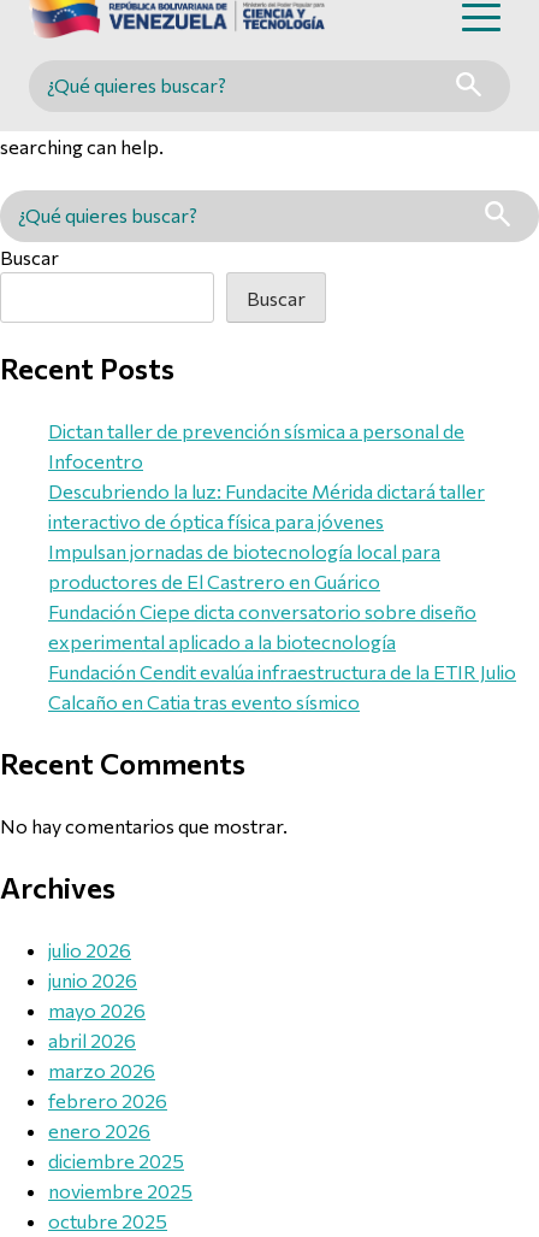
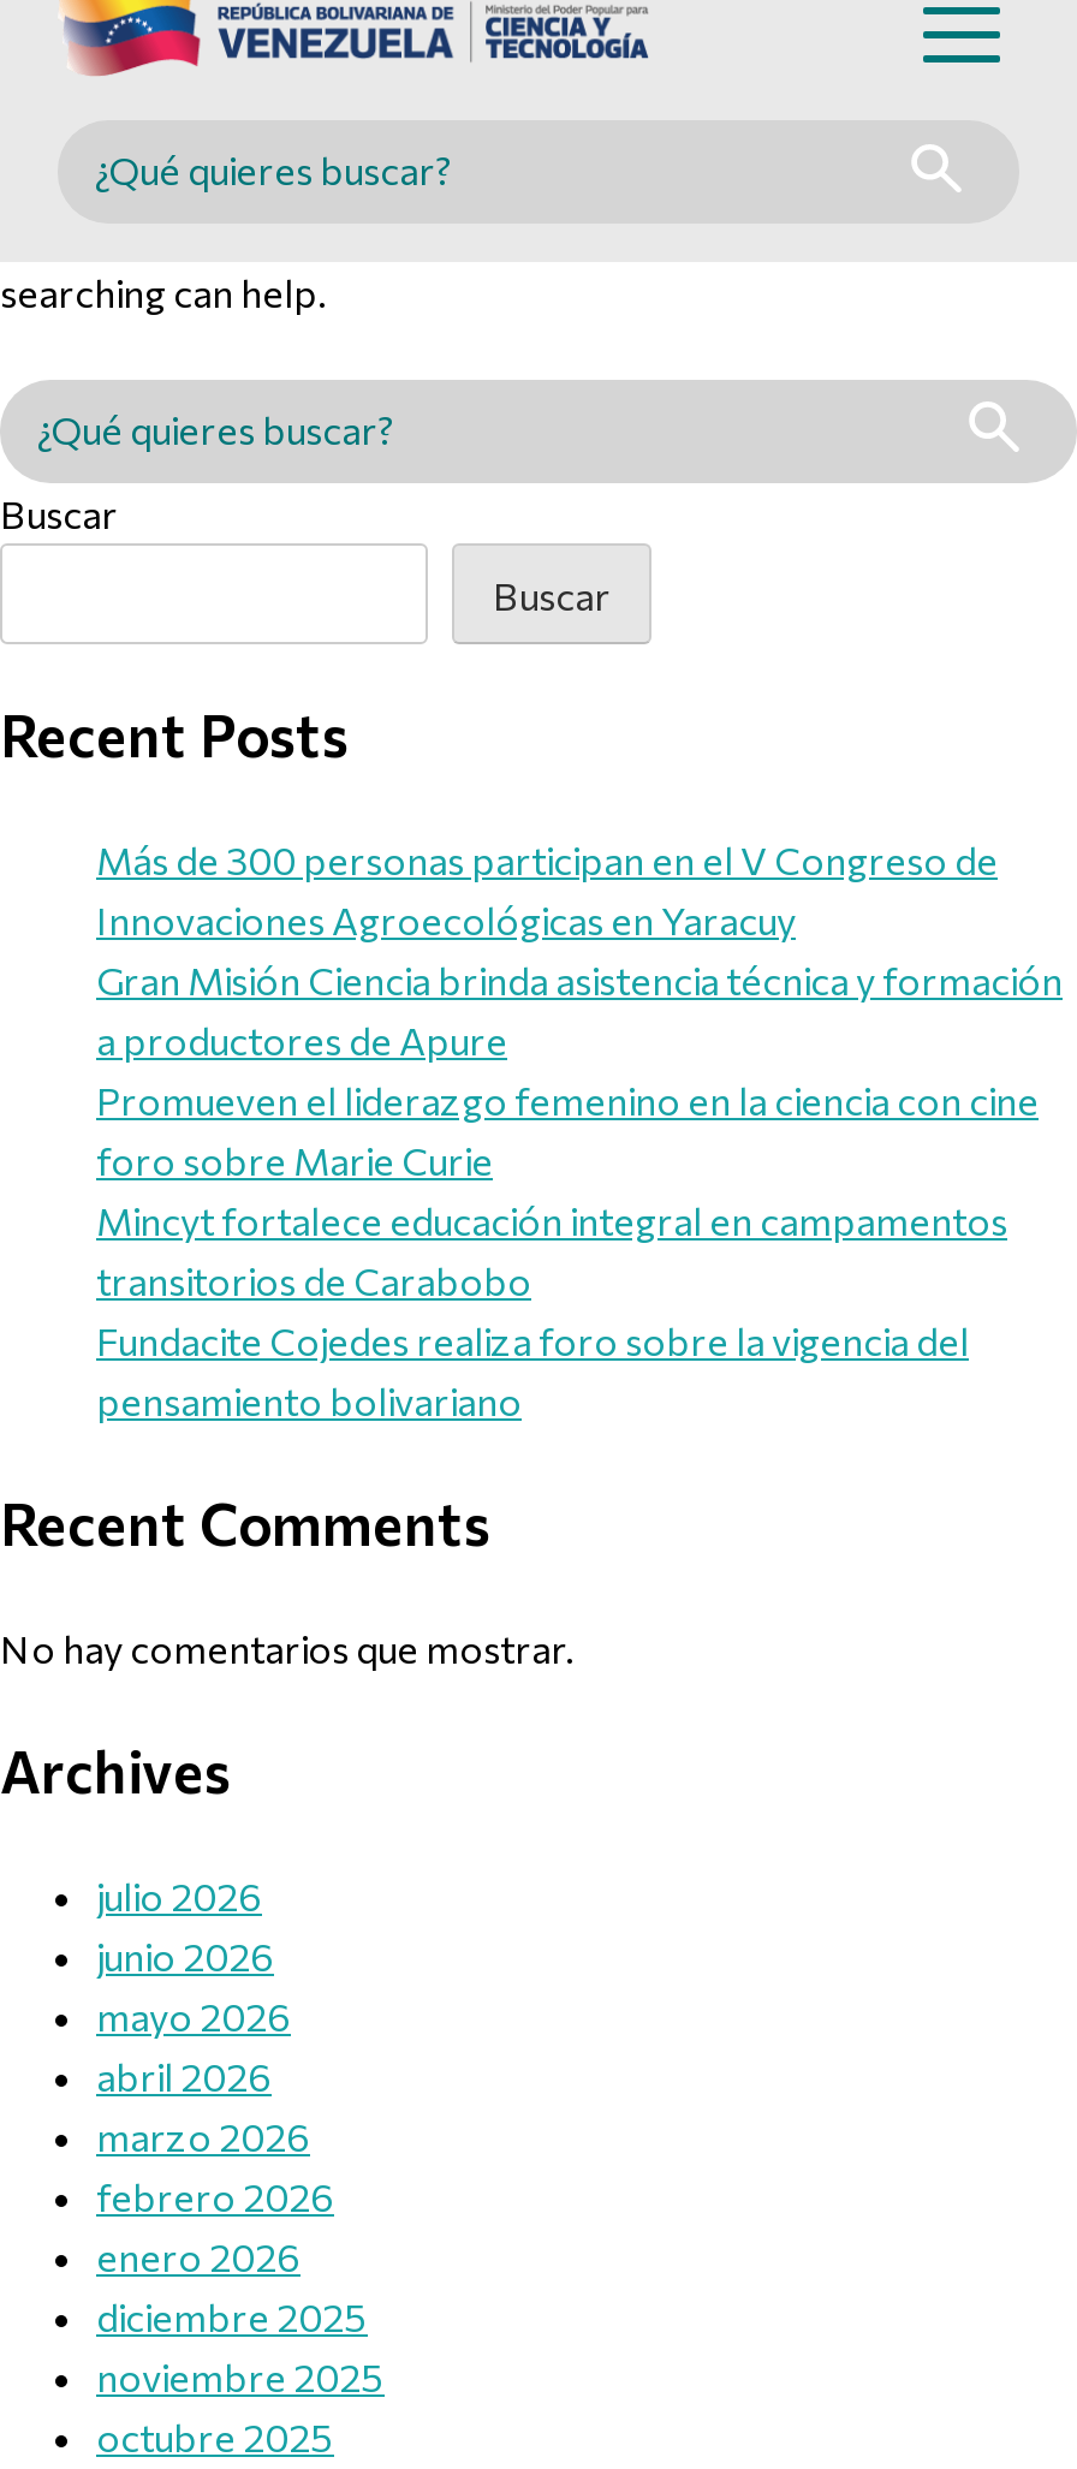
[48,420,516,713] Dictan taller de prevención sísmica a personal de | Infocentro | Descubriendo la luz: Fundacite Mérida dictará taller | interactivo de óptica física para jóvenes | Impulsan jornadas de biotecnología local para | productores de El Castrero en Guárico | Fundación Ciepe dicta conversatorio sobre diseño | experimental aplicado a la biotecnología | Fundación Cendit evalúa infraestructura de la ETIR Julio | Calcaño en Catia tras evento sísmico -> [96,837,1063,1424] Más de 300 personas participan en el V Congreso de | Innovaciones Agroecológicas en Yaracuy | Gran Misión Ciencia brinda asistencia técnica y formación | a productores de Apure | Promueven el liderazgo femenino en la ciencia con cine | foro sobre Marie Curie | Mincyt fortalece educación integral en campamentos | transitorios de Carabobo | Fundacite Cojedes realiza foro sobre la vigencia del | pensamiento bolivariano

